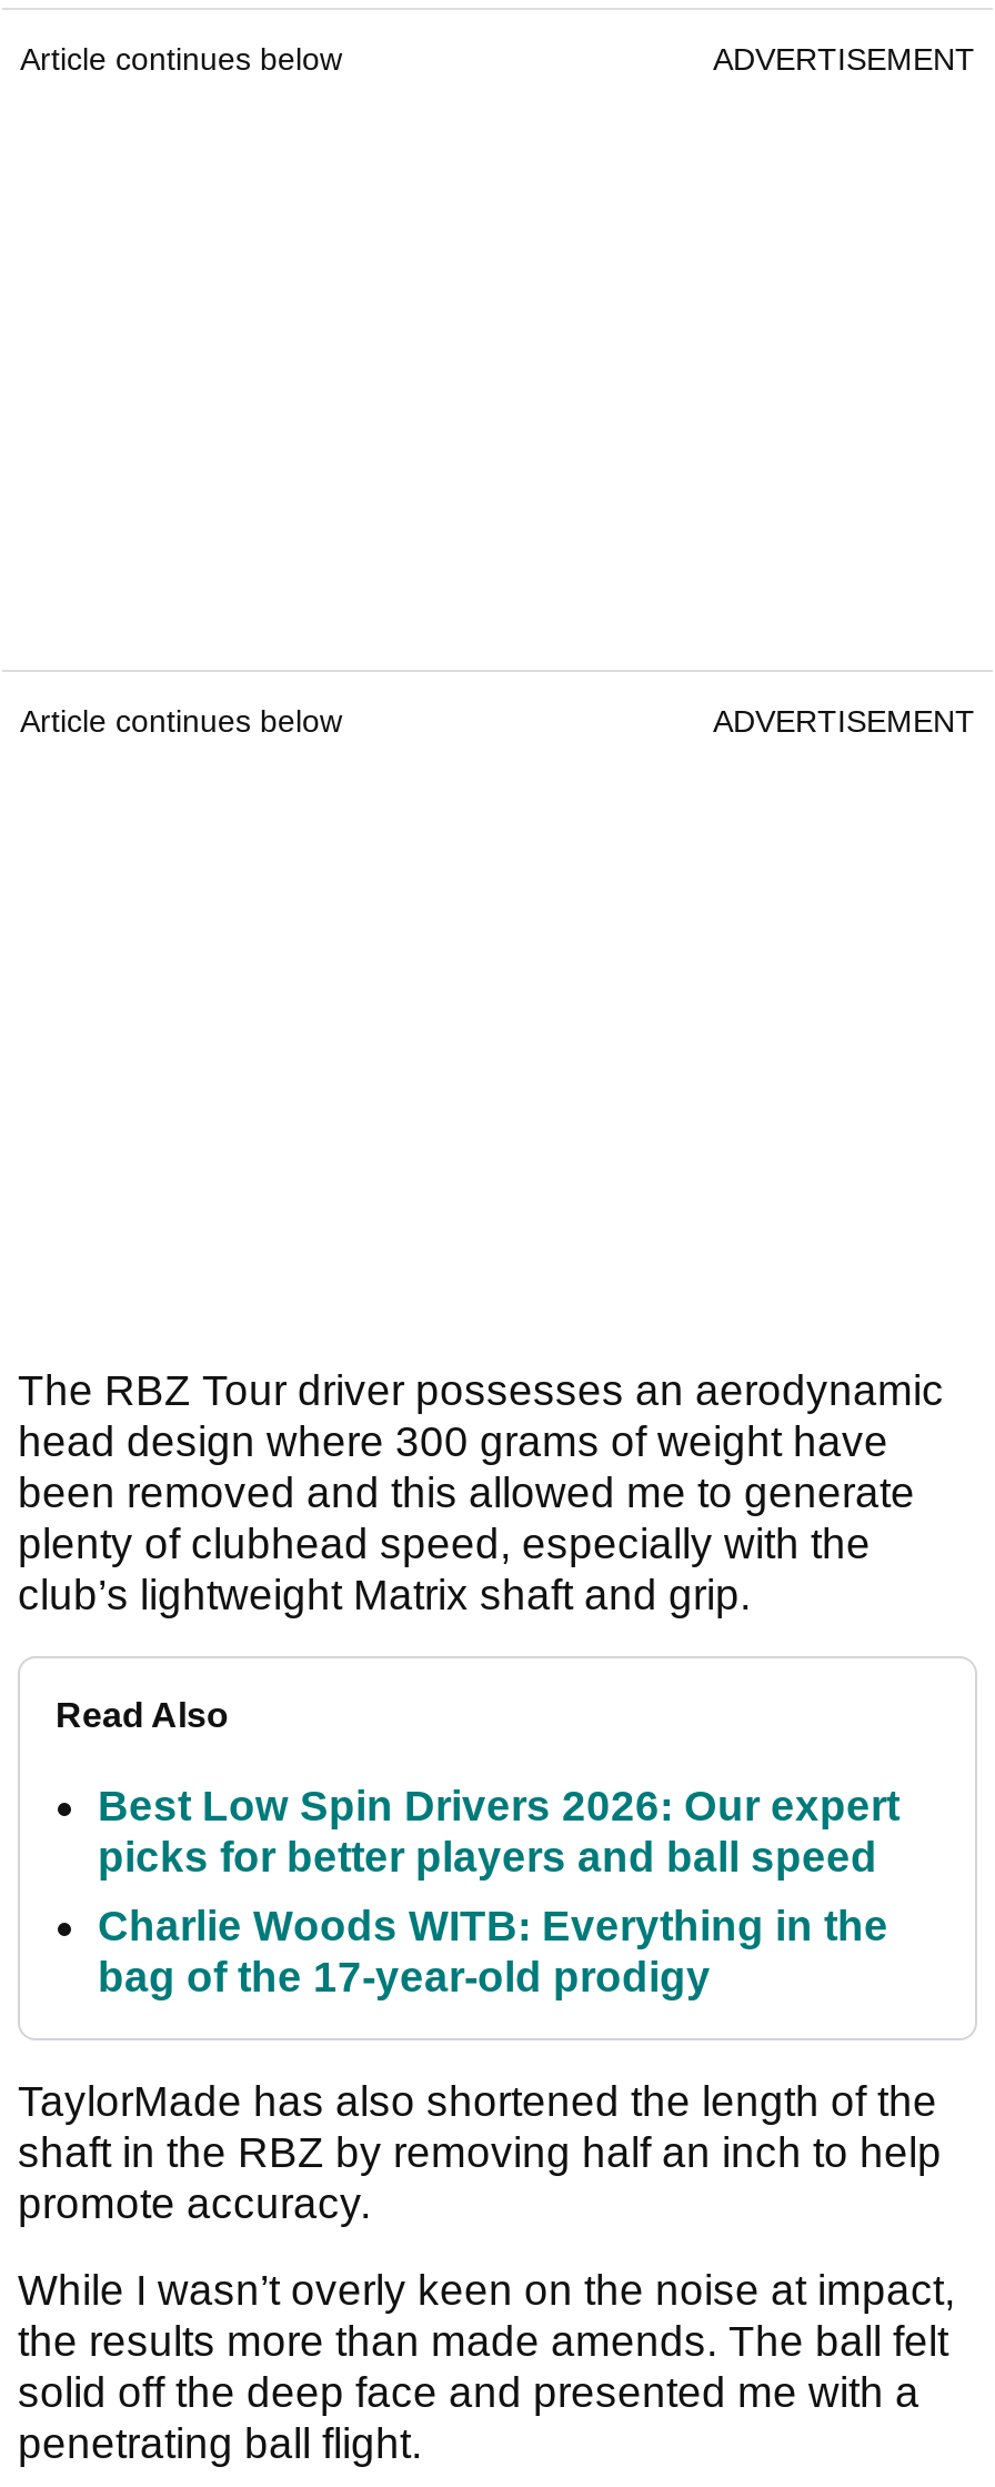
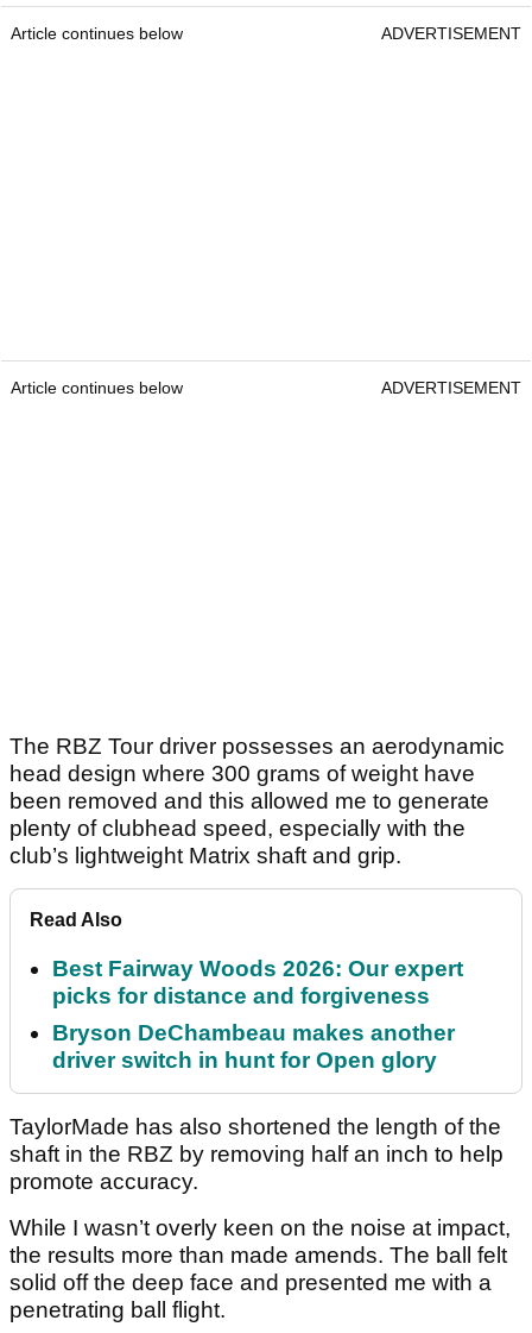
[98,1783,899,1881] Best Low Spin Drivers 2026: Our expert | picks for better players and ball speed -> [52,956,463,1009] Best Fairway Woods 2026: Our expert | picks for distance and forgiveness
[98,1903,888,2001] Charlie Woods WITB: Everything in the | bag of the 17-year-old prodigy -> [52,1021,455,1073] Bryson DeChambeau makes another | driver switch in hunt for Open glory

